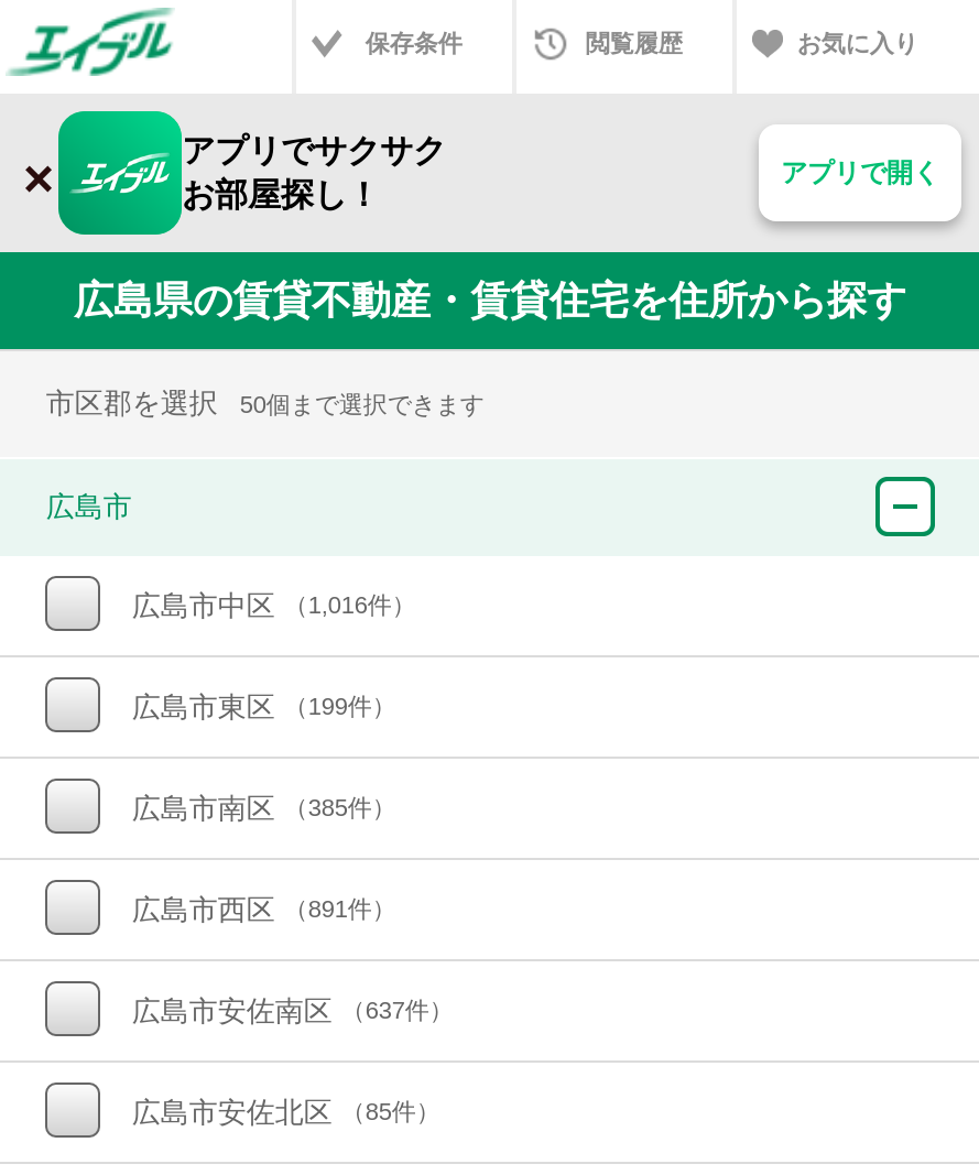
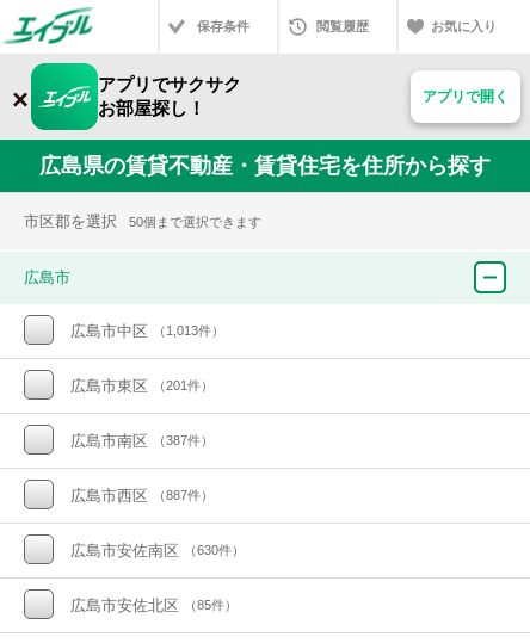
[132,588,416,621] 広島市中区 （1,016件） -> [71,321,225,339] 広島市中区 （1,013件）
[132,689,396,722] 広島市東区 （199件） -> [71,376,214,394] 広島市東区 （201件）
[132,791,396,824] 広島市南区 （385件） -> [71,431,214,449] 広島市南区 （387件）
[132,892,396,925] 広島市西区 （891件） -> [71,486,214,504] 広島市西区 （887件）
[132,993,453,1026] 広島市安佐南区 （637件） -> [71,541,245,559] 広島市安佐南区 （630件）

